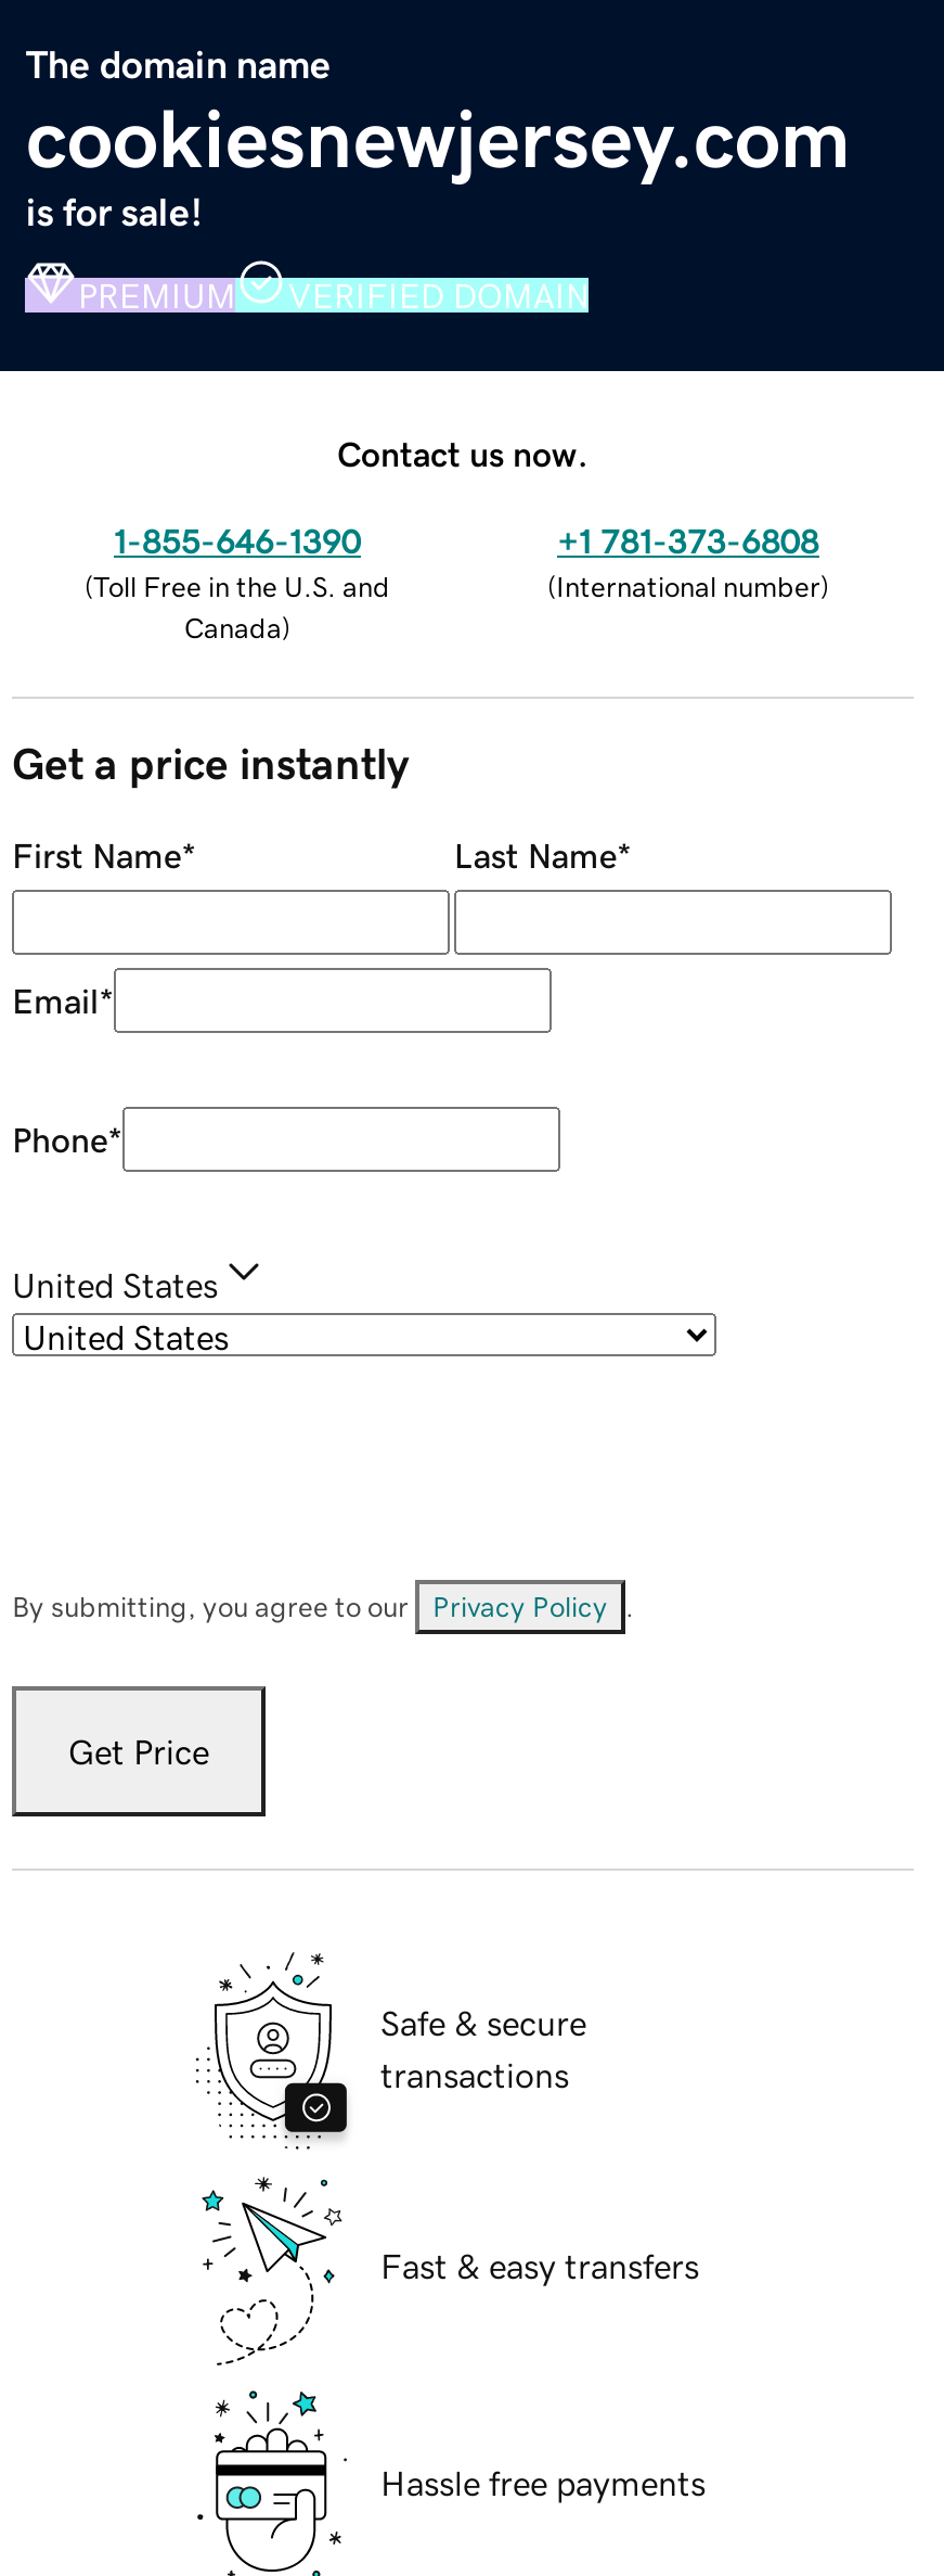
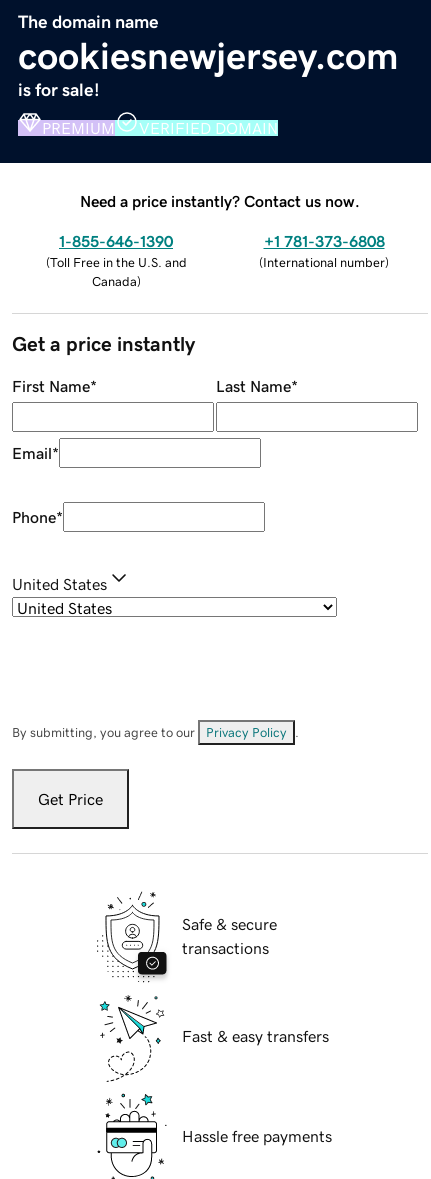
[337,435,589,470] Contact us now. -> [80,193,360,209] Need a price instantly? Contact us now.

